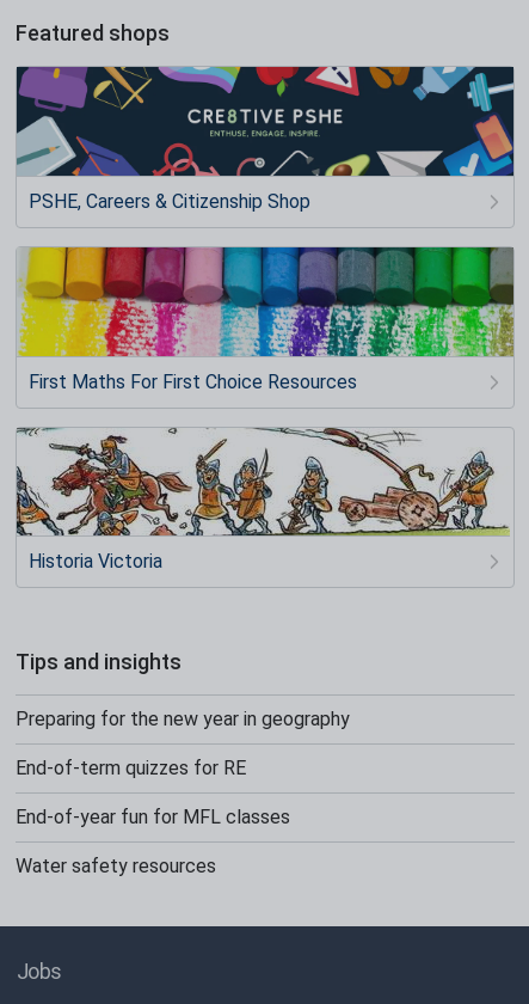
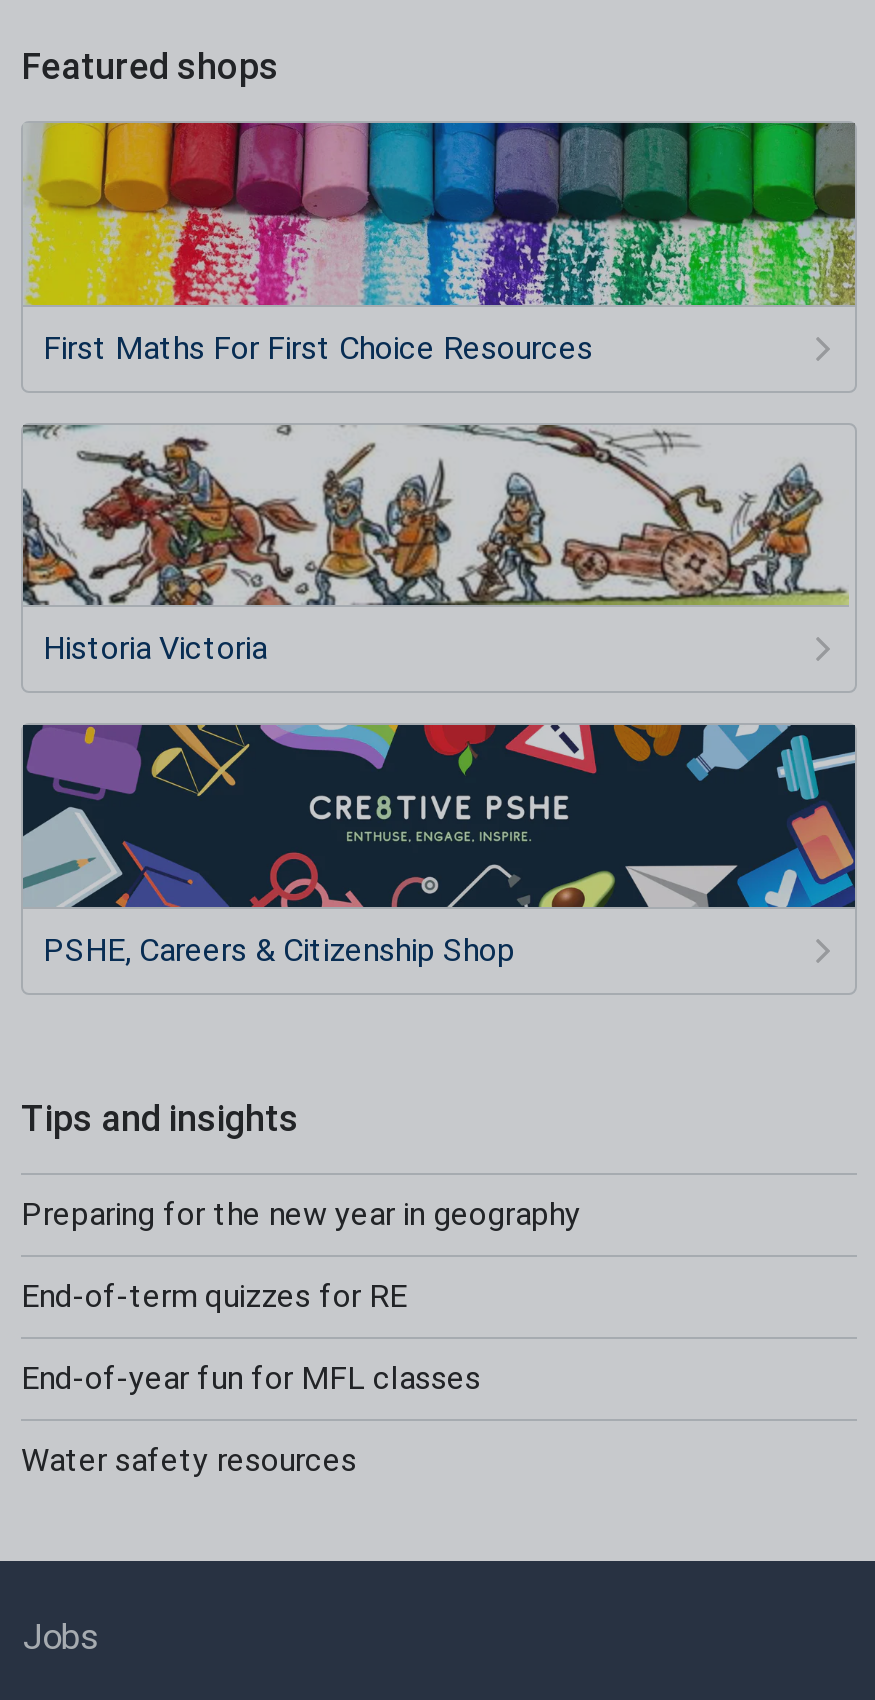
moved [16,66,515,213] -> [21,723,857,968]: [image] | PSHE, Careers & Citizenship Shop
moved [17,245,516,572] -> [23,119,859,667]: [image] | First Maths For First Choice Resources | Historia Victoria

